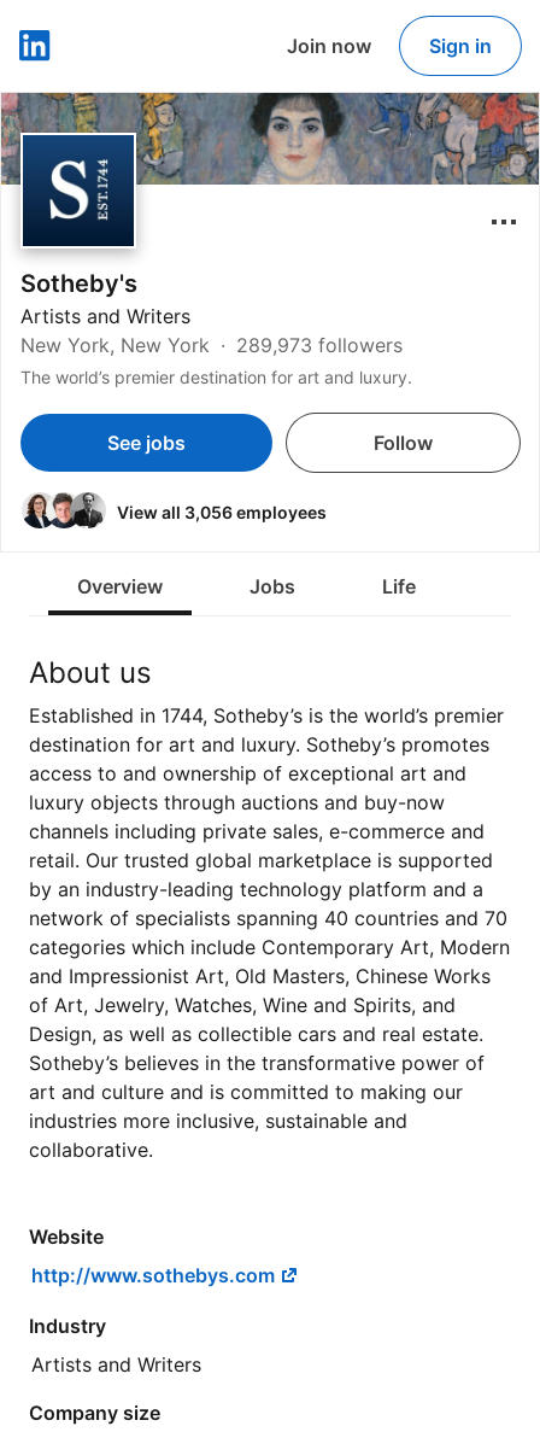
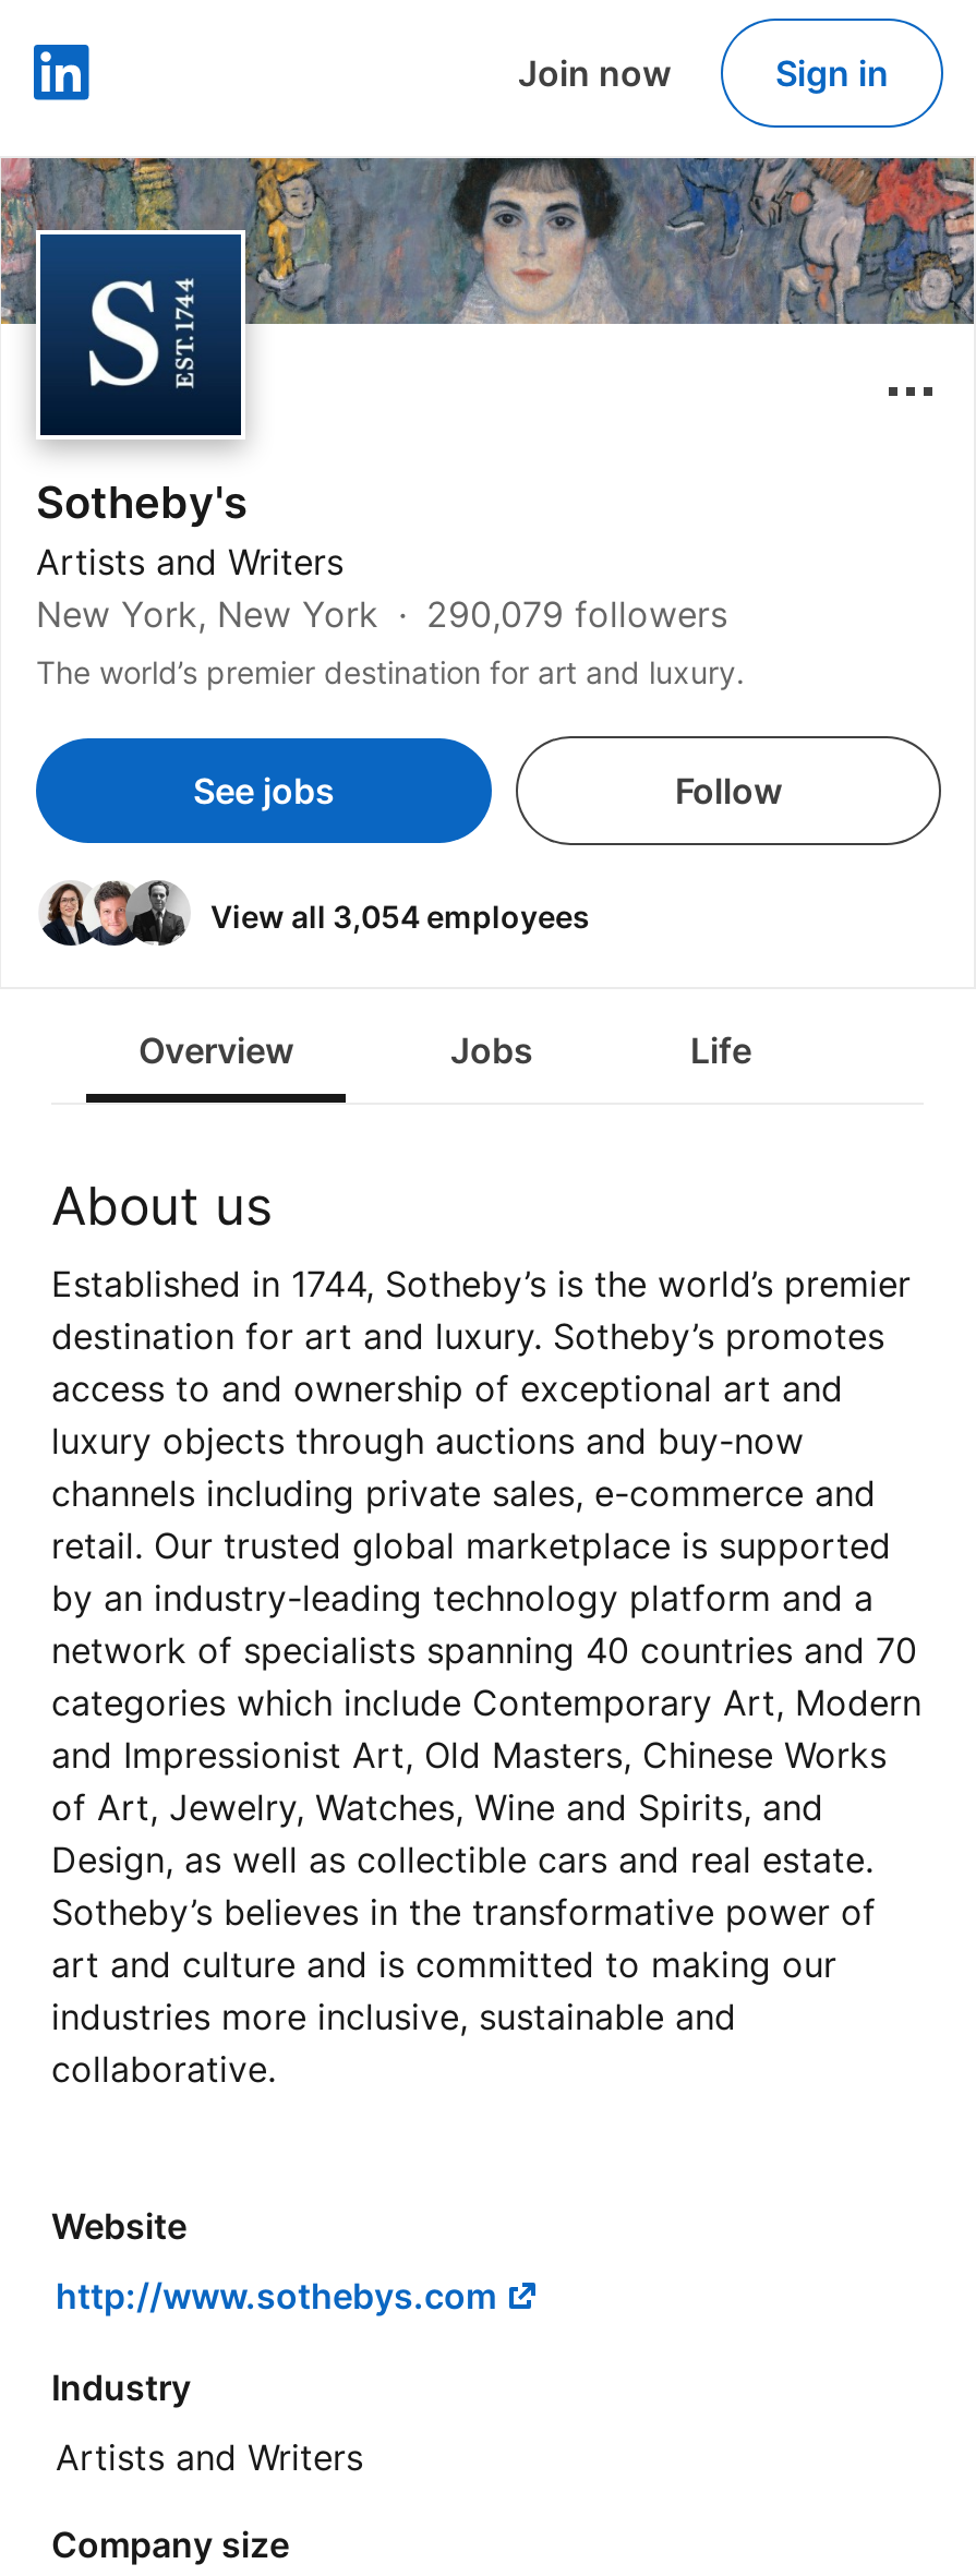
[20,333,403,357] New York, New York 289,973 followers -> [36,592,727,636] New York, New York 290,079 followers
[117,501,327,522] View all 3,056 employees -> [210,896,590,934] View all 3,054 employees

